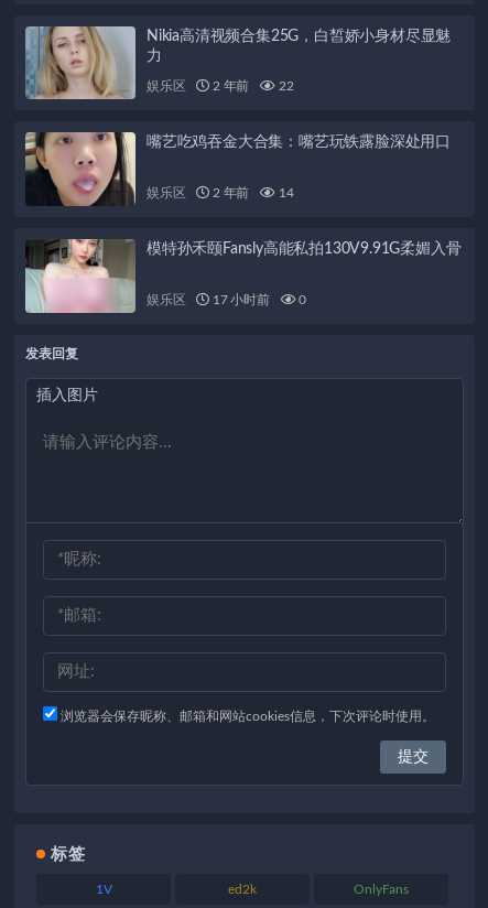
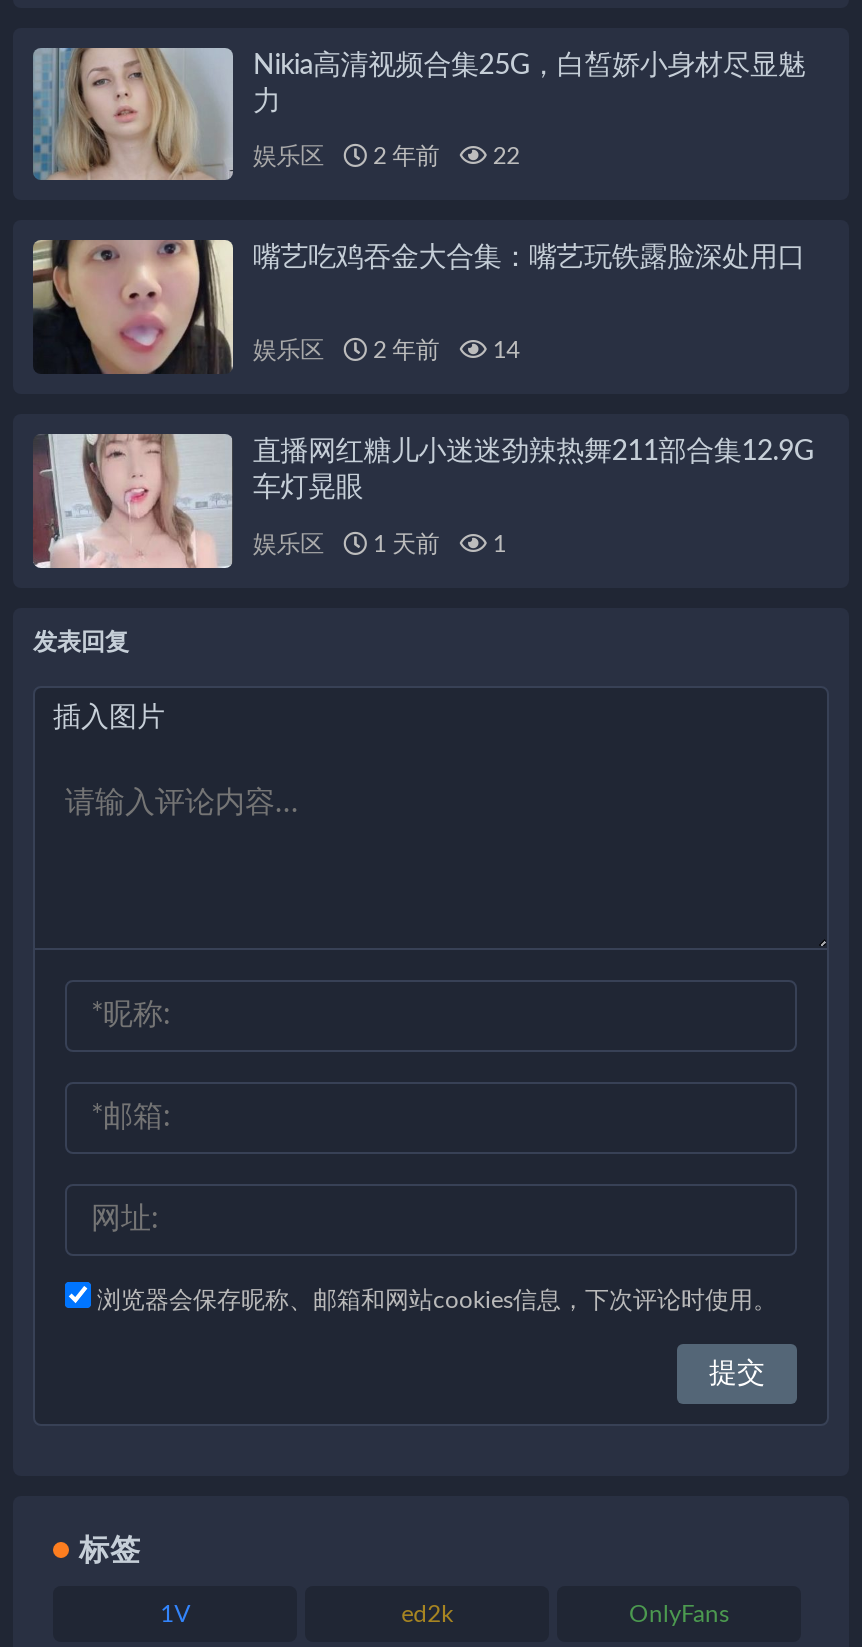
[24,239,461,314] [image] | 模特孙禾颐Fansly高能私拍130V9.91G柔媚入骨 -> [33,432,813,570] [image] | 直播网红糖儿小迷迷劲辣热舞211部合集12.9G | 车灯晃眼
[210,293,306,306] 17 小时前 | 0 -> [367,531,506,555] 1 天前 | 1

